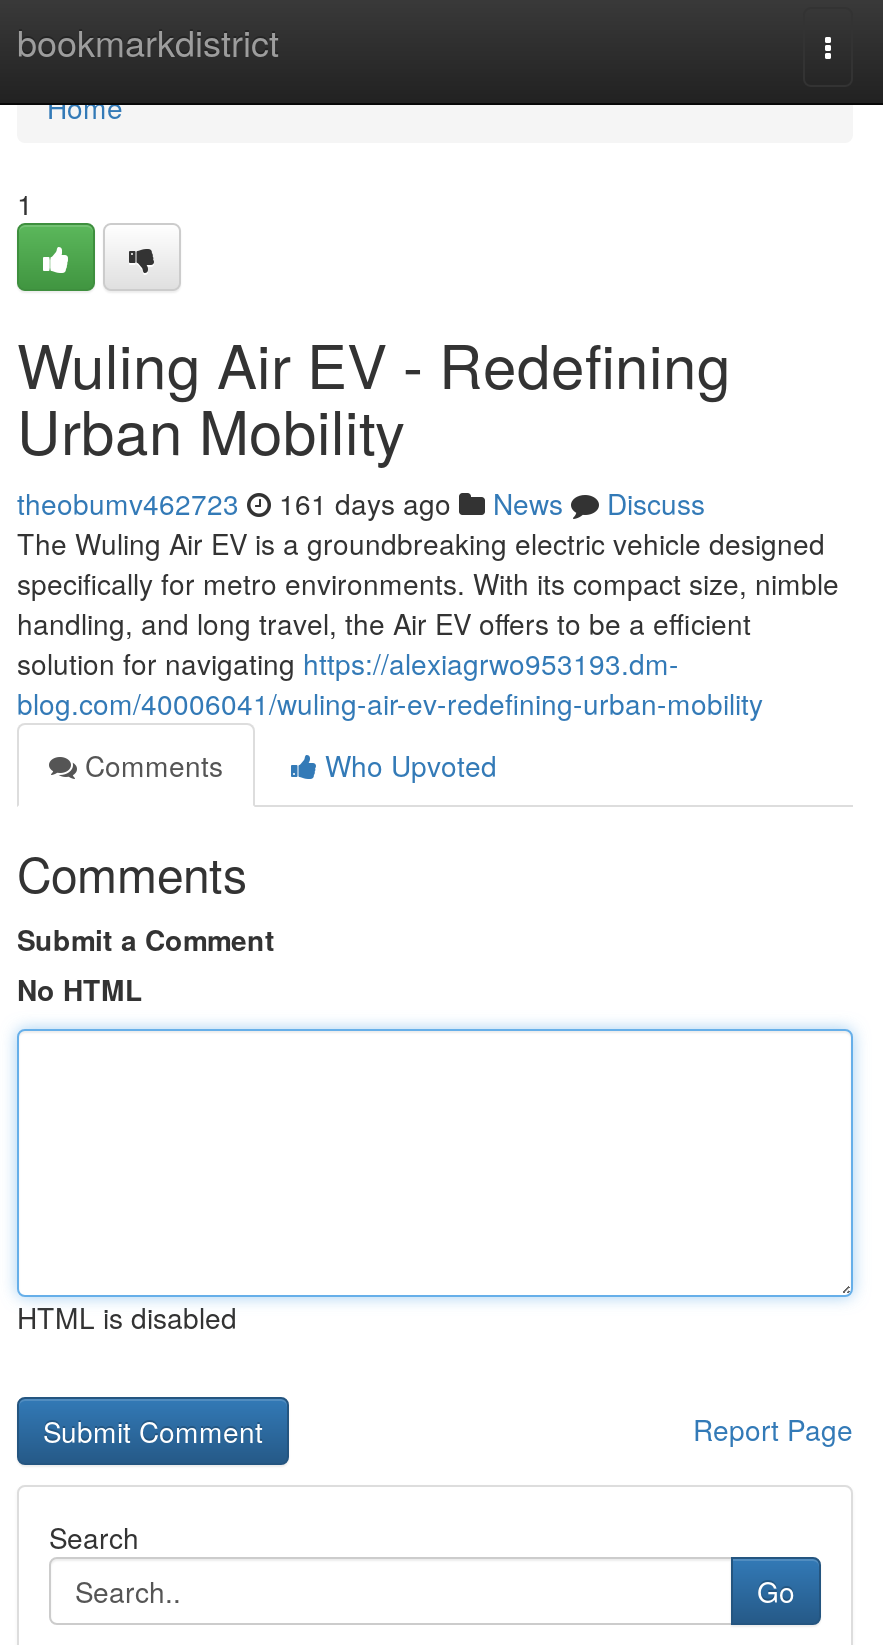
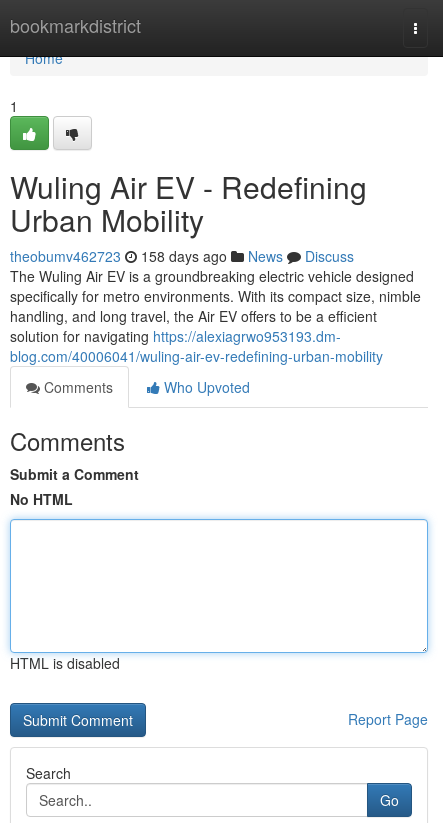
[17,483,705,523] theobumv462723 161 days ago News Discuss -> [10,246,354,266] theobumv462723 158 days ago News Discuss

